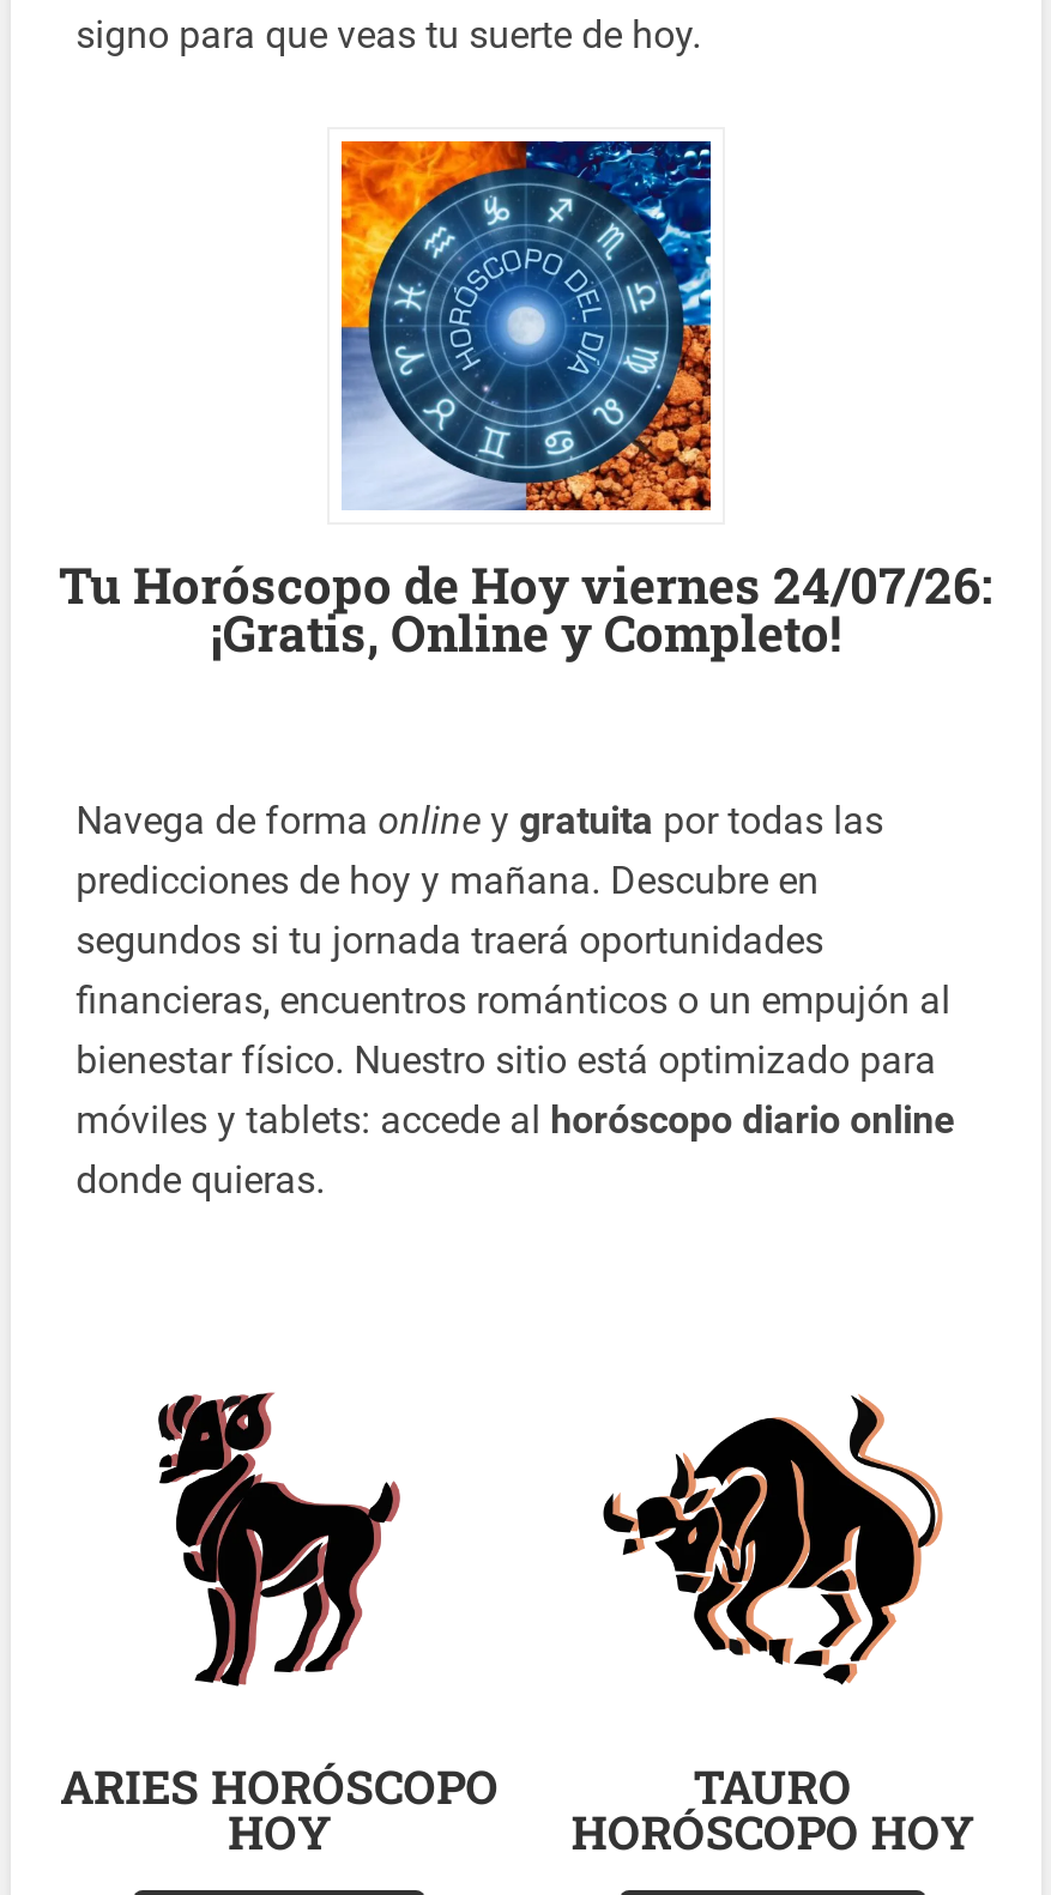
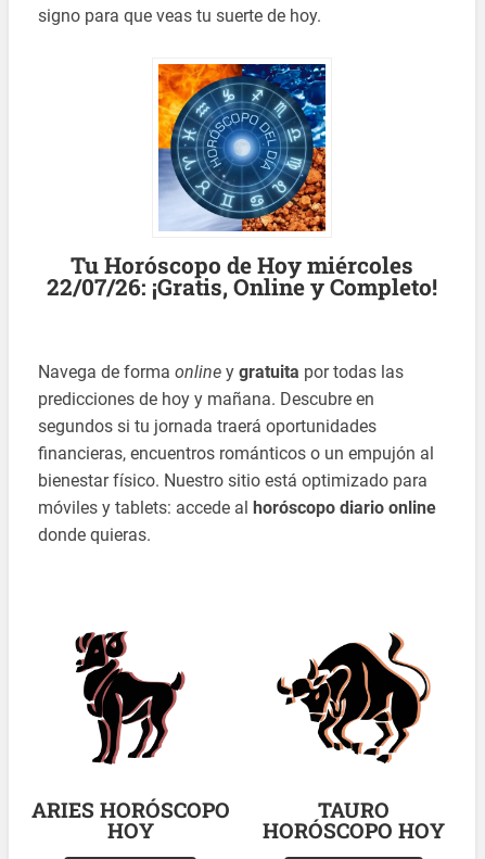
[59,550,993,665] Tu Horóscopo de Hoy viernes 24/07/26: | ¡Gratis, Online y Completo! -> [47,249,437,301] Tu Horóscopo de Hoy miércoles | 22/07/26: ¡Gratis, Online y Completo!

